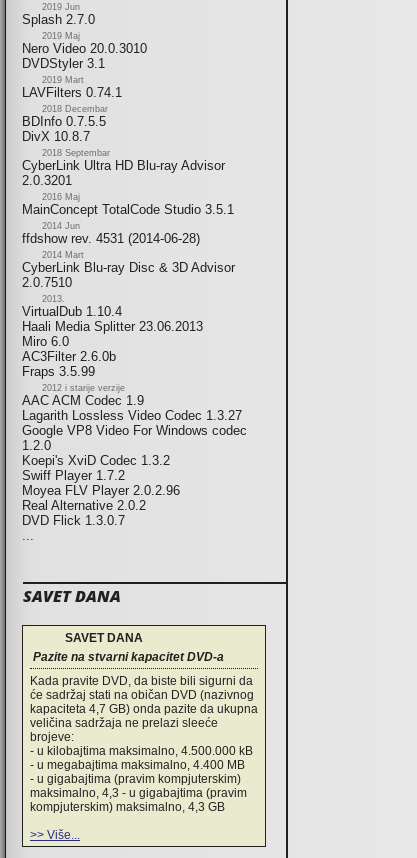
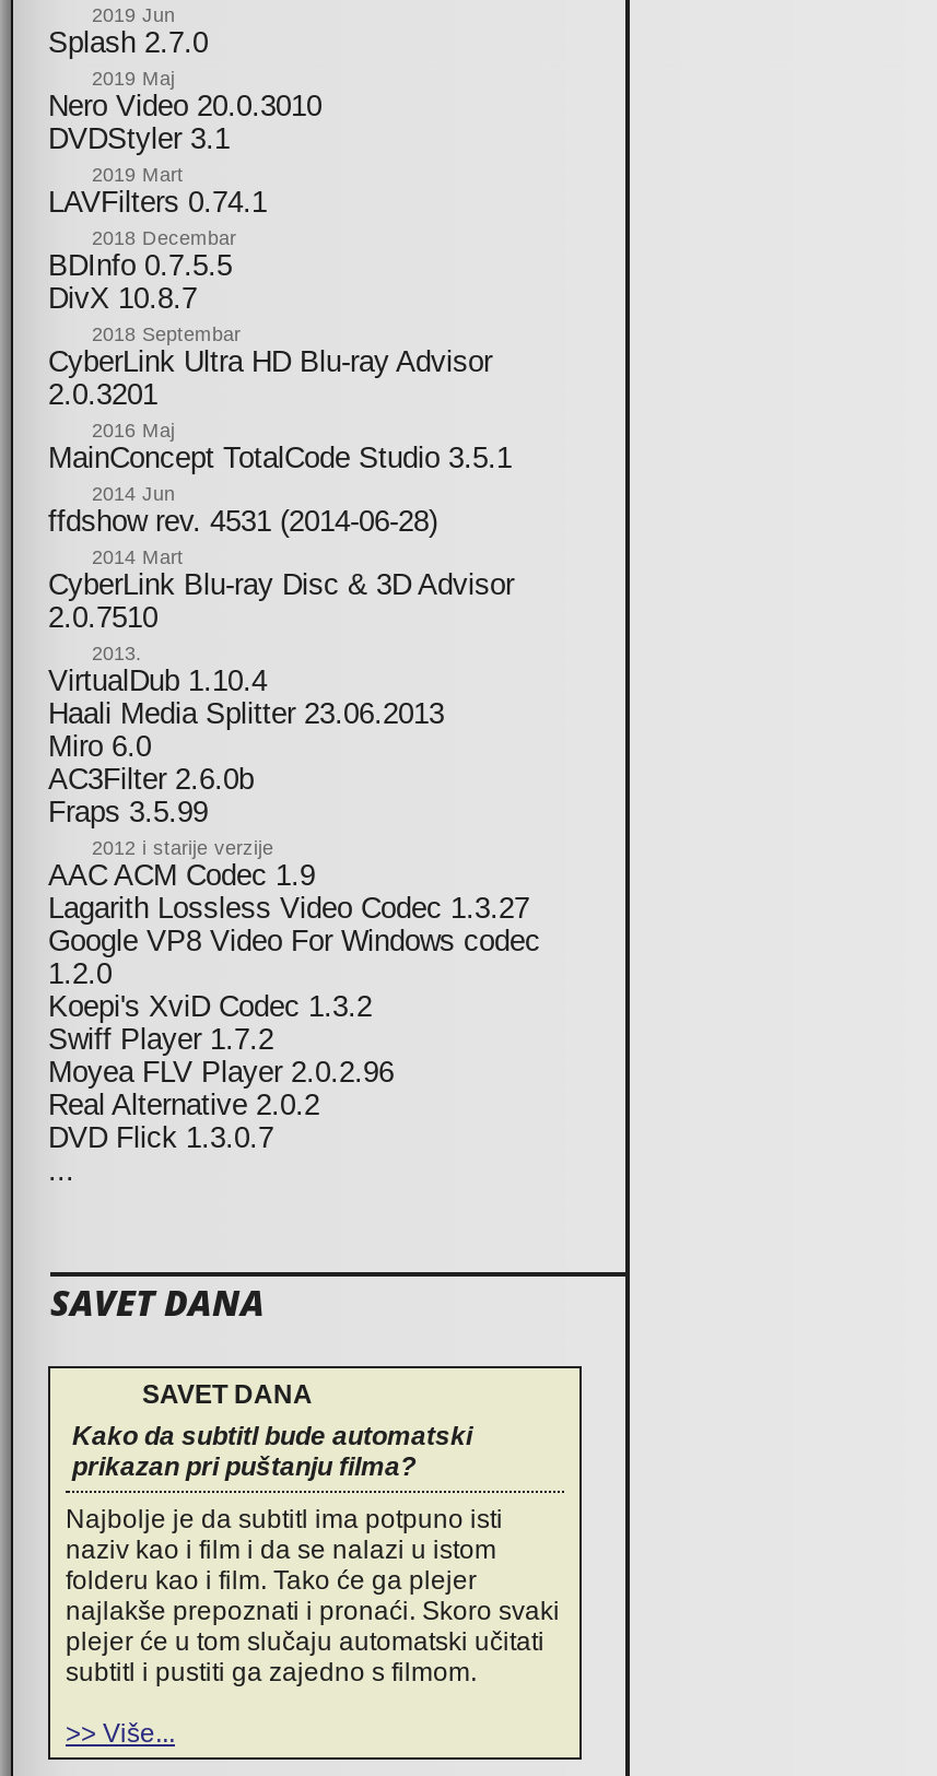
[33,650,224,664] Pazite na stvarni kapacitet DVD-a -> [72,1422,472,1483] Kako da subtitl bude automatski | prikazan pri puštanju filma?
[30,674,258,814] Kada pravite DVD, da biste bili sigurni da | će sadržaj stati na običan DVD (nazivnog | kapaciteta 4,7 GB) onda pazite da ukupna | veličina sadržaja ne prelazi sleeće | brojeve: | - u kilobajtima maksimalno, 4.500.000 kB | - u megabajtima maksimalno, 4.400 MB | - u gigabajtima (pravim kompjuterskim) | maksimalno, 4,3 - u gigabajtima (pravim | kompjuterskim) maksimalno, 4,3 GB -> [66,1505,560,1688] Najbolje je da subtitl ima potpuno isti | naziv kao i film i da se nalazi u istom | folderu kao i film. Tako će ga plejer | najlakše prepoznati i pronaći. Skoro svaki | plejer će u tom slučaju automatski učitati | subtitl i pustiti ga zajedno s filmom.

